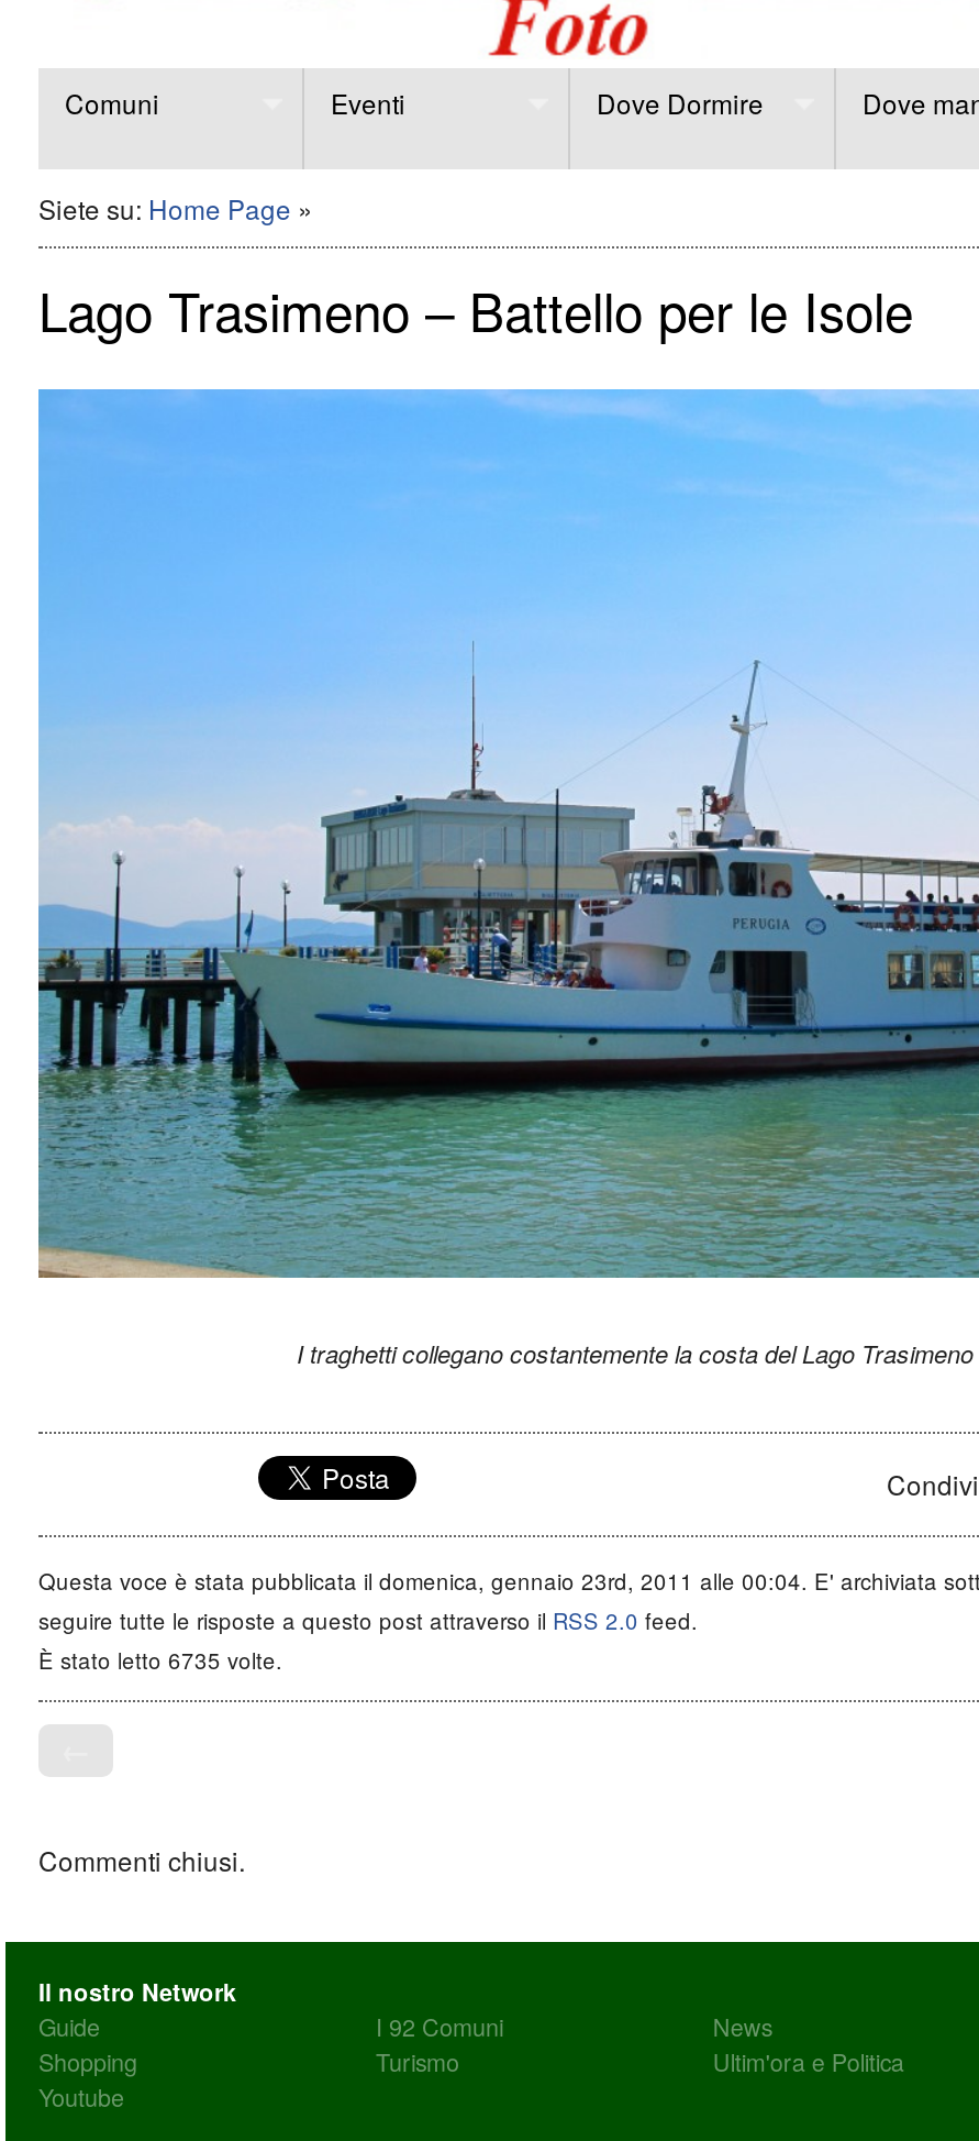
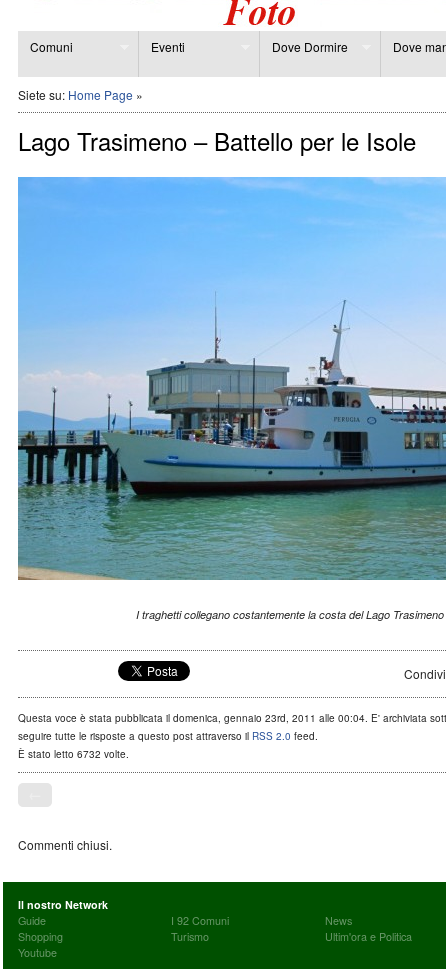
[38,1644,282,1675] È stato letto 6735 volte. -> [18,747,129,761] È stato letto 6732 volte.

